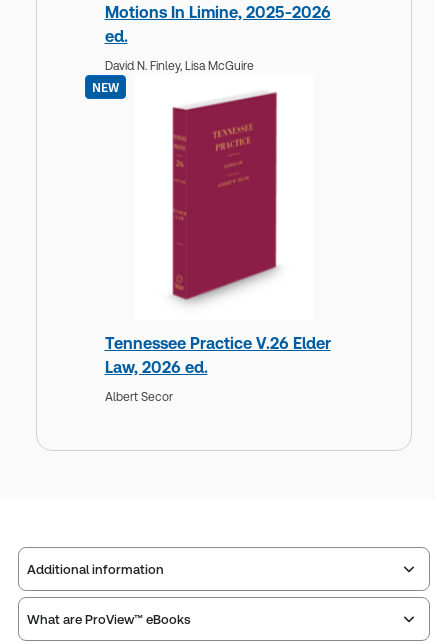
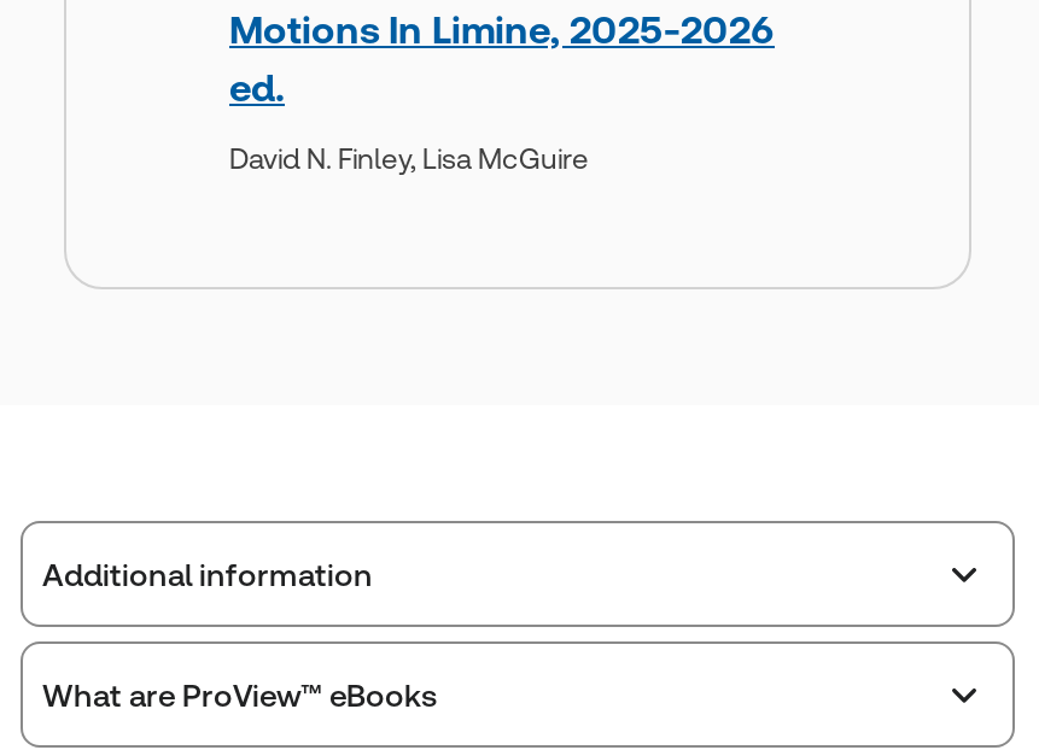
[91,78,118,97] NEW -> none
[104,92,330,404] [image] | Tennessee Practice V.26 Elder | Law, 2026 ed. | Albert Secor -> none

